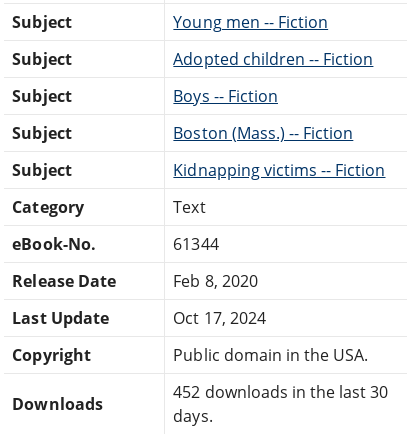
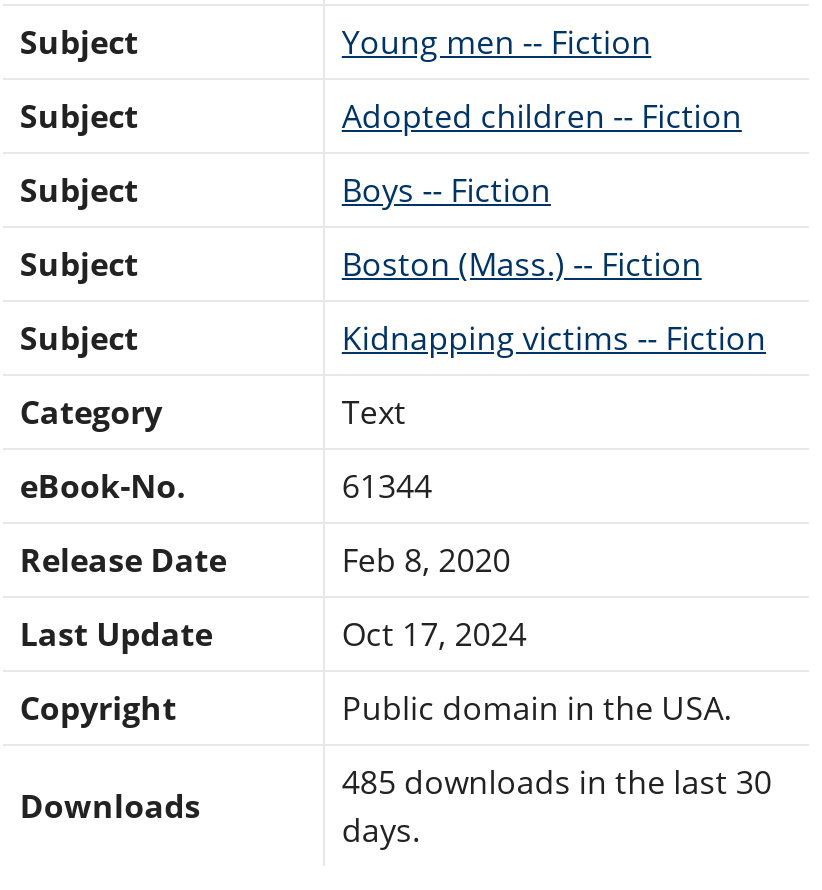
[173,381,388,403] 452 downloads in the last 30 -> [342,759,772,803] 485 downloads in the last 30

